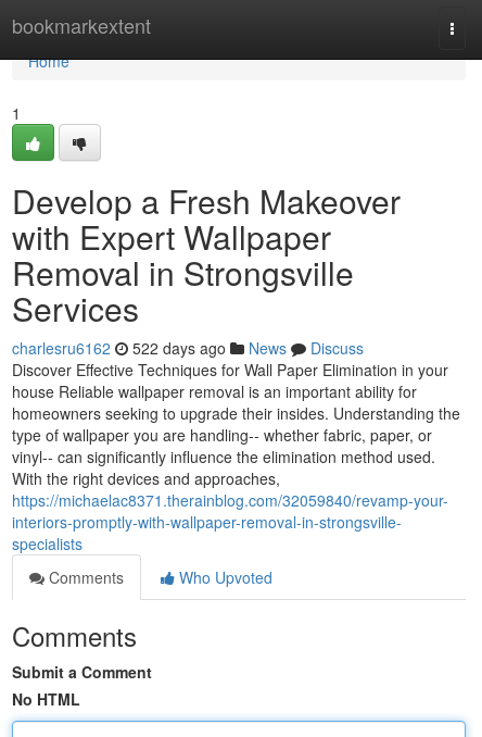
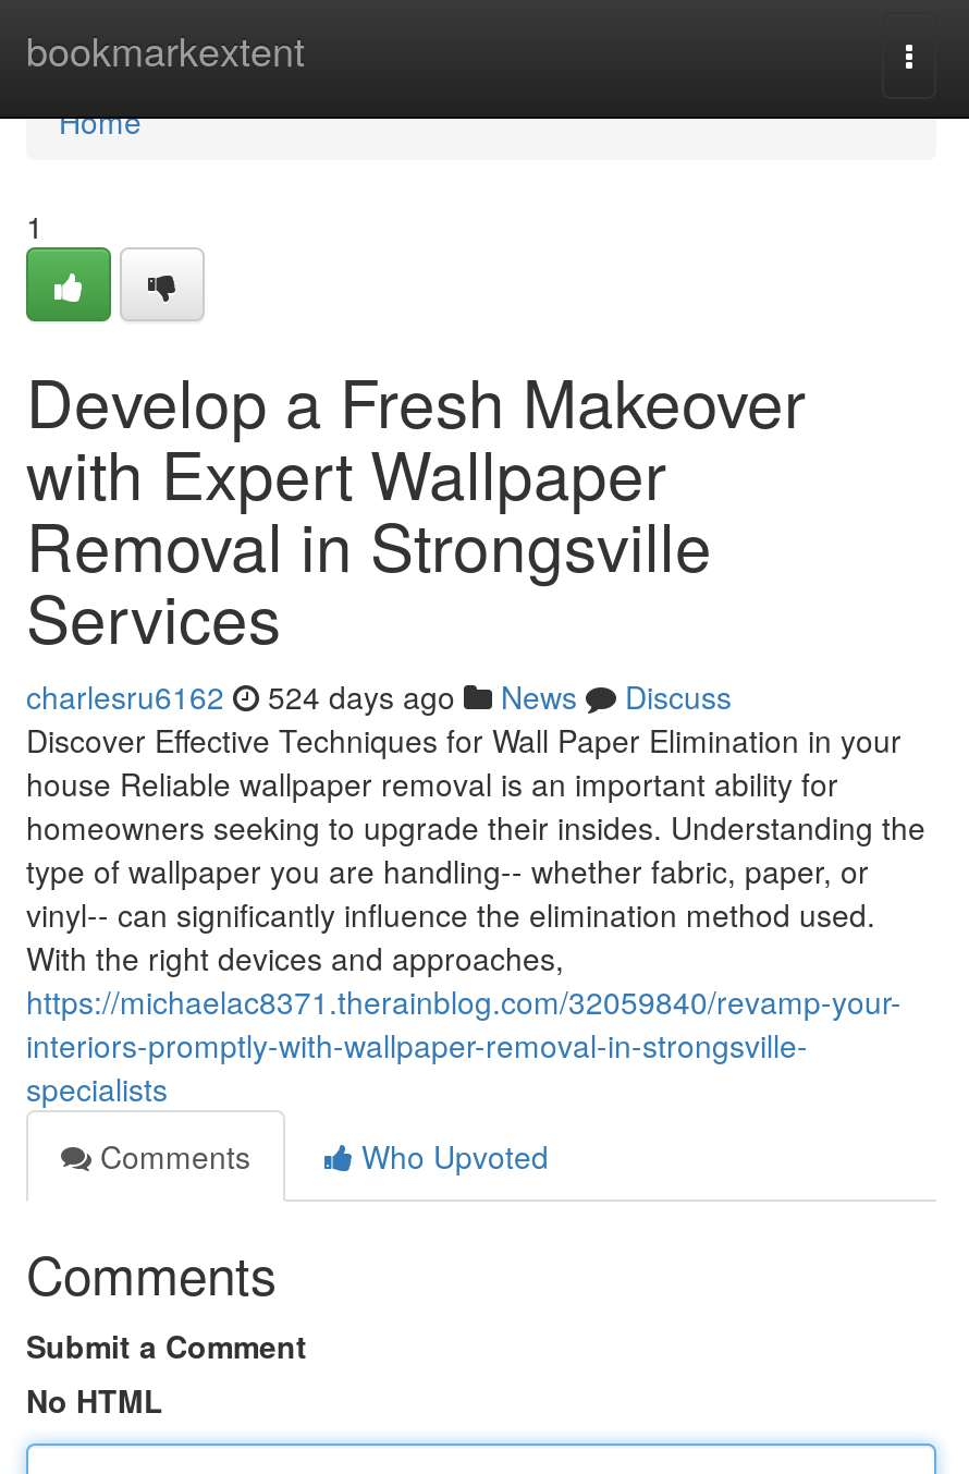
[12,337,364,359] charlesru6162 522 days ago News Discuss -> [26,674,732,718] charlesru6162 524 days ago News Discuss

